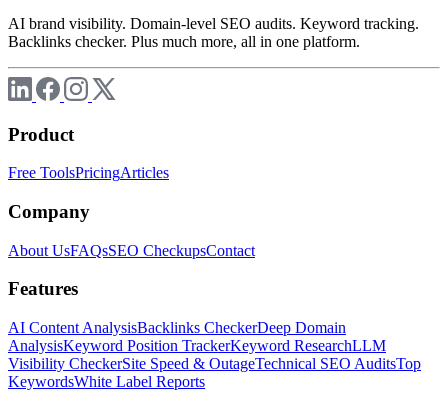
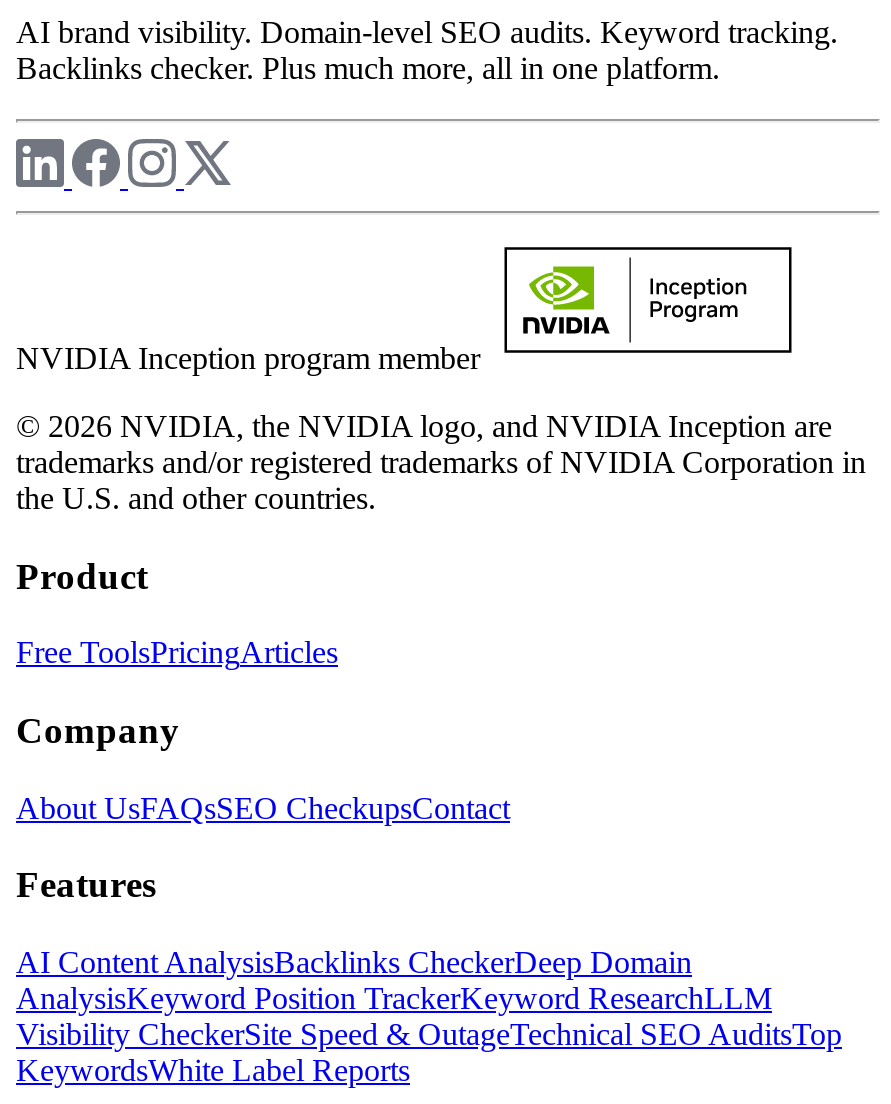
none -> [16,245,866,515] [image] | NVIDIA Inception program member | © 2026 NVIDIA, the NVIDIA logo, and NVIDIA Inception are | trademarks and/or registered trademarks of NVIDIA Corporation in | the U.S. and other countries.

